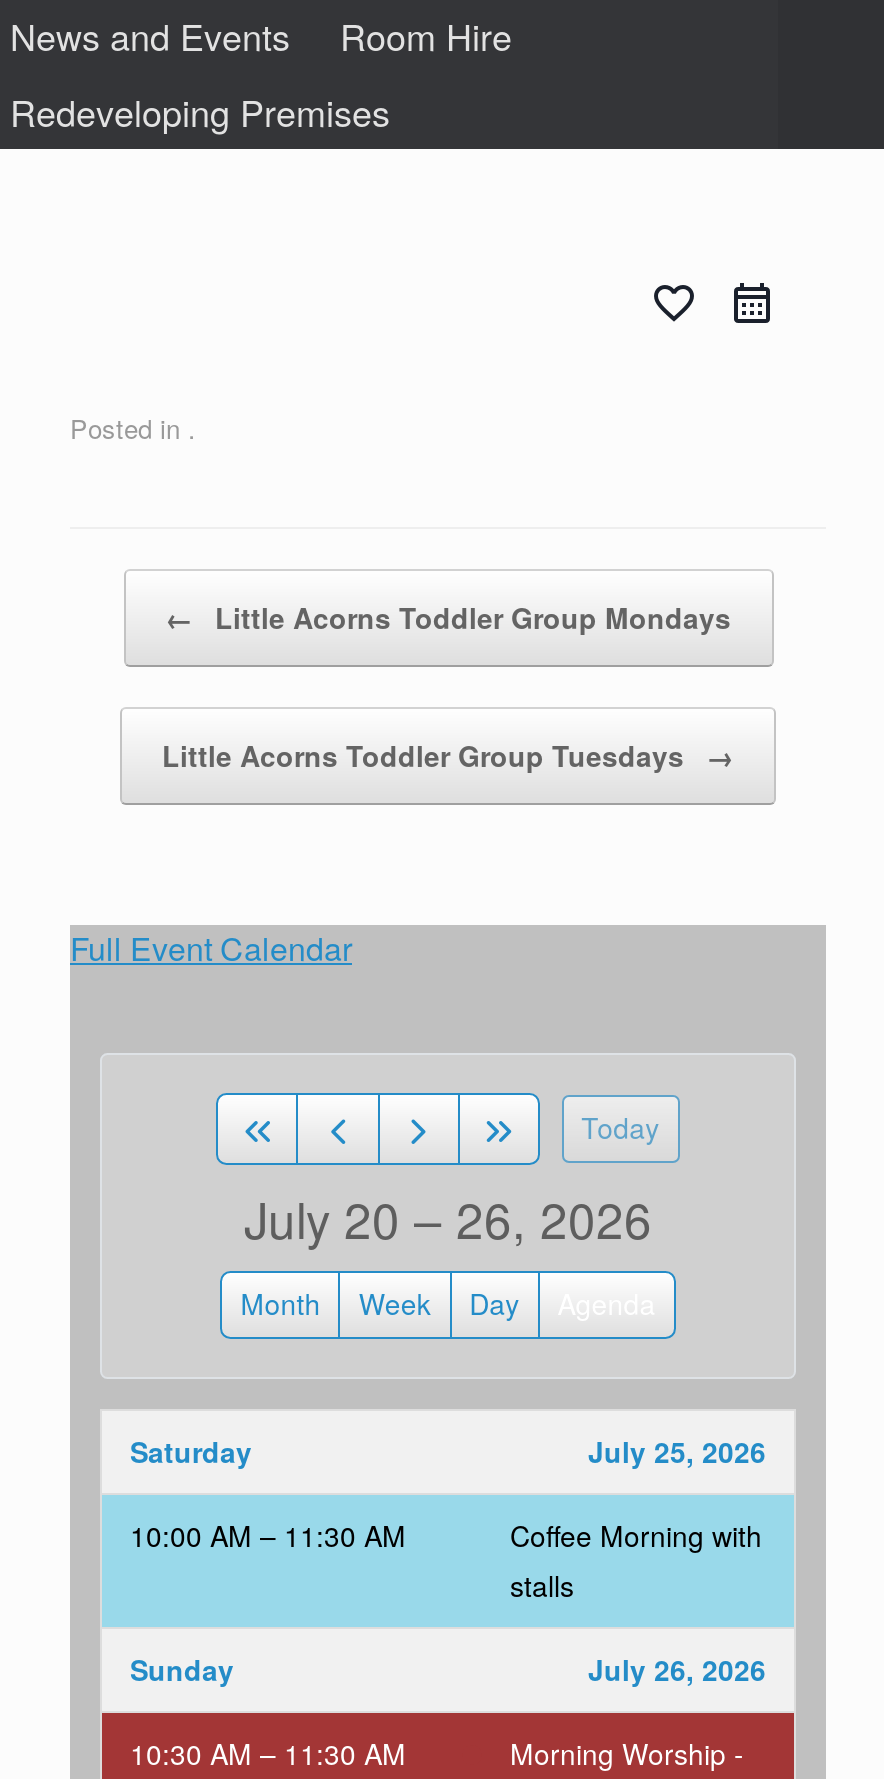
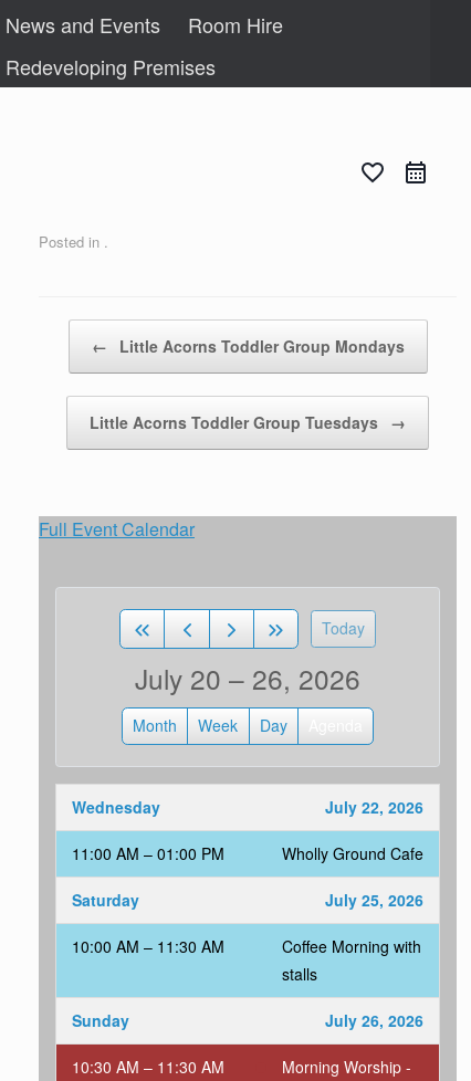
none -> [72,796,423,864] Wednesday | July 22, 2026 | 11:00 AM – 01:00 PM | Wholly Ground Cafe

